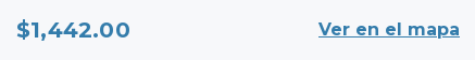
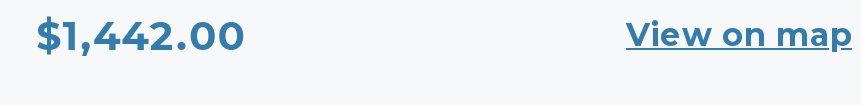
[318,20,460,40] Ver en el mapa -> [626,17,852,55] View on map

